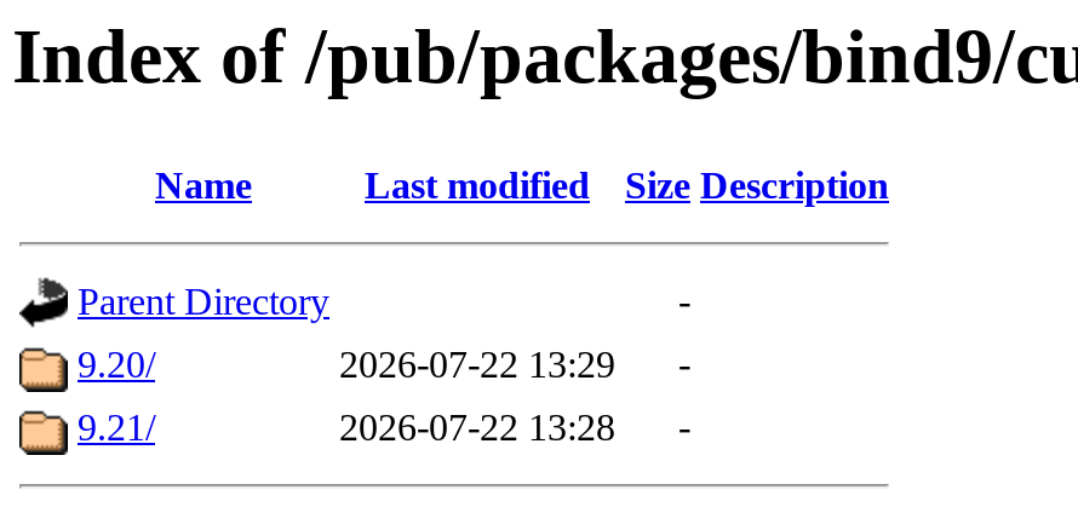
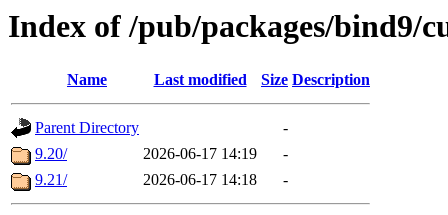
[339,345,615,386] 2026-07-22 13:29 -> [143,145,257,162] 2026-06-17 14:19
[339,407,615,449] 2026-07-22 13:28 -> [143,171,257,188] 2026-06-17 14:18

